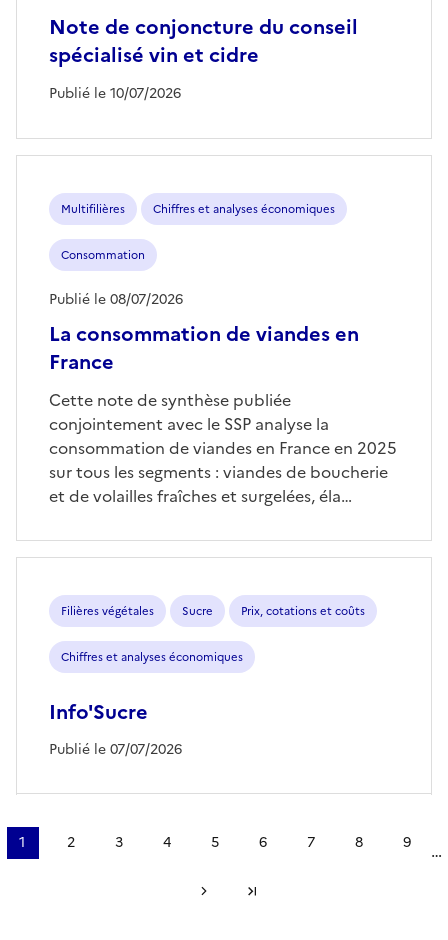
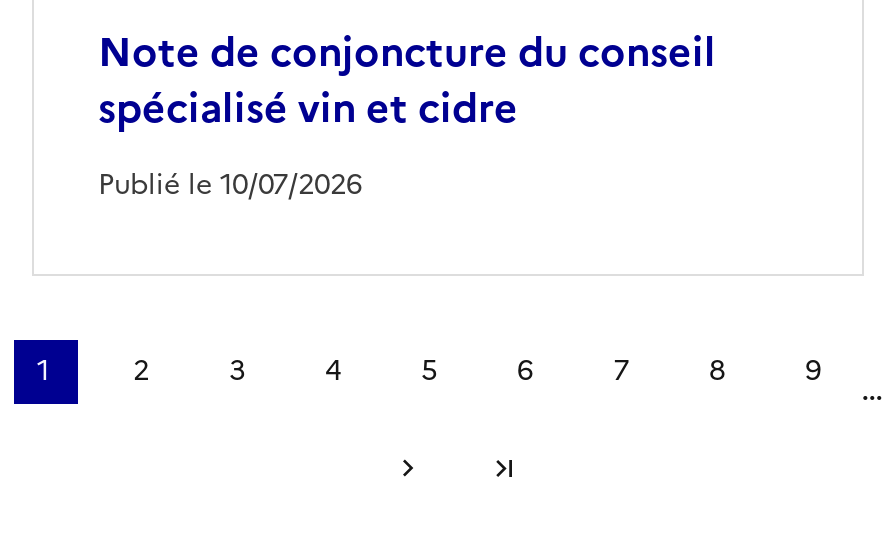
[49,201,359,377] Multifilières | Chiffres et analyses économiques | Consommation | La consommation de viandes en | France -> none
[49,289,183,310] Publié le 08/07/2026 -> none
[49,388,397,508] Cette note de synthèse publiée | conjointement avec le SSP analyse la | consommation de viandes en France en 2025 | sur tous les segments : viandes de boucherie | et de volailles fraîches et surgelées, éla… -> none
[49,603,365,760] Filières végétales | Sucre | Prix, cotations et coûts | Chiffres et analyses économiques | Info'Sucre | Publié le 07/07/2026 -> none

